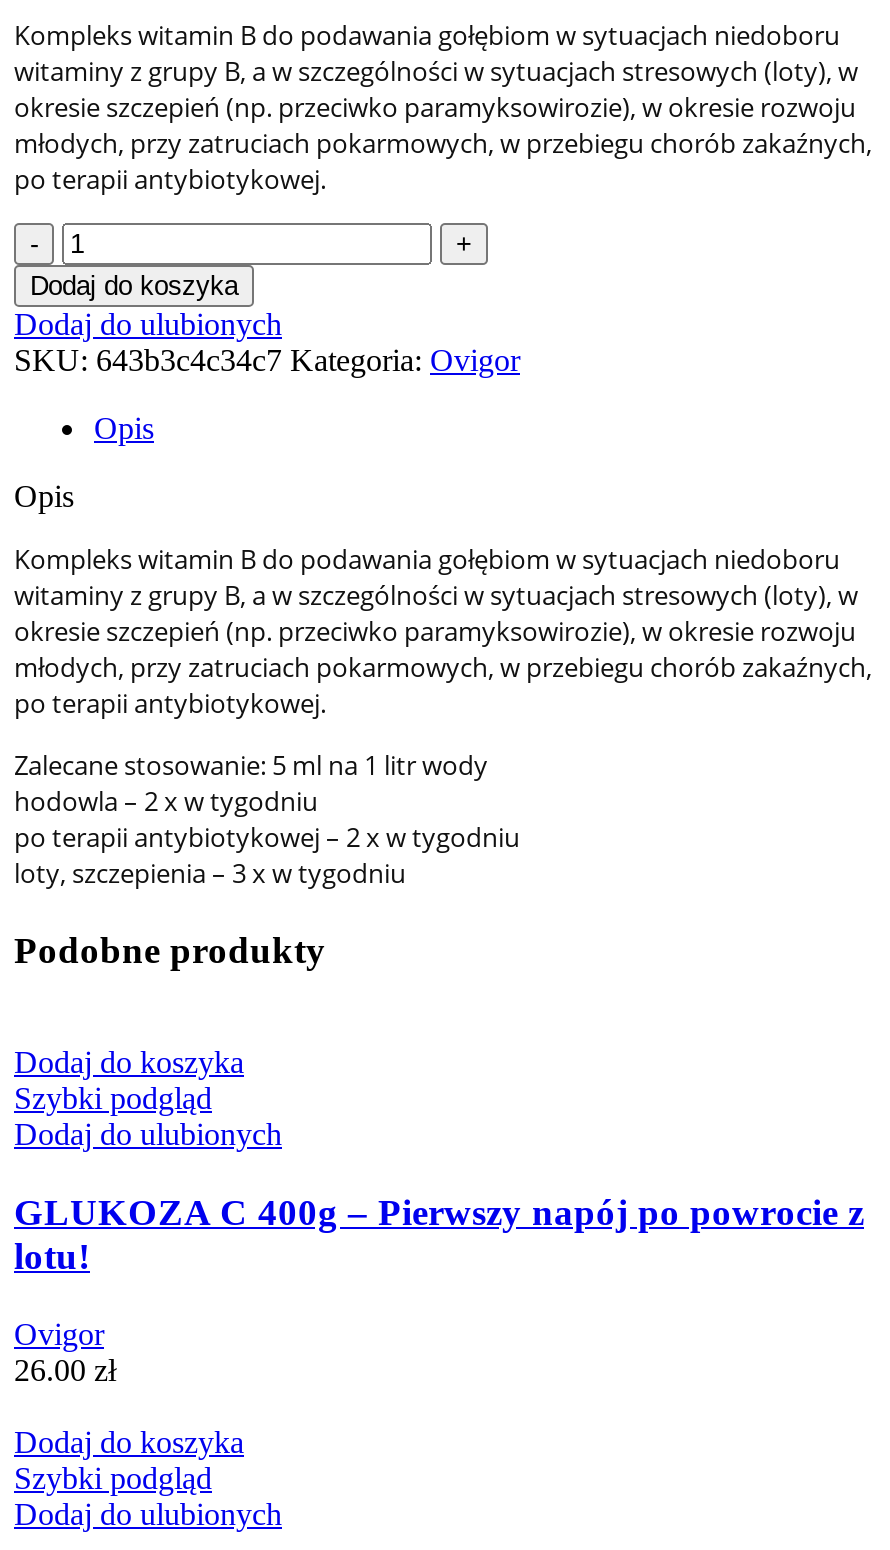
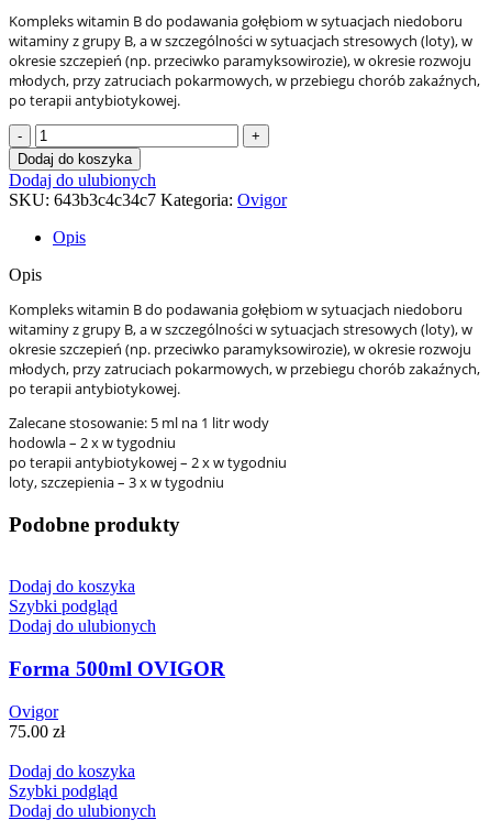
[14,1191,864,1277] GLUKOZA C 400g – Pierwszy napój po powrocie z | lotu! -> [9,657,225,680] Forma 500ml OVIGOR
[14,1353,116,1387] 26.00 zł -> [9,722,65,741] 75.00 zł

